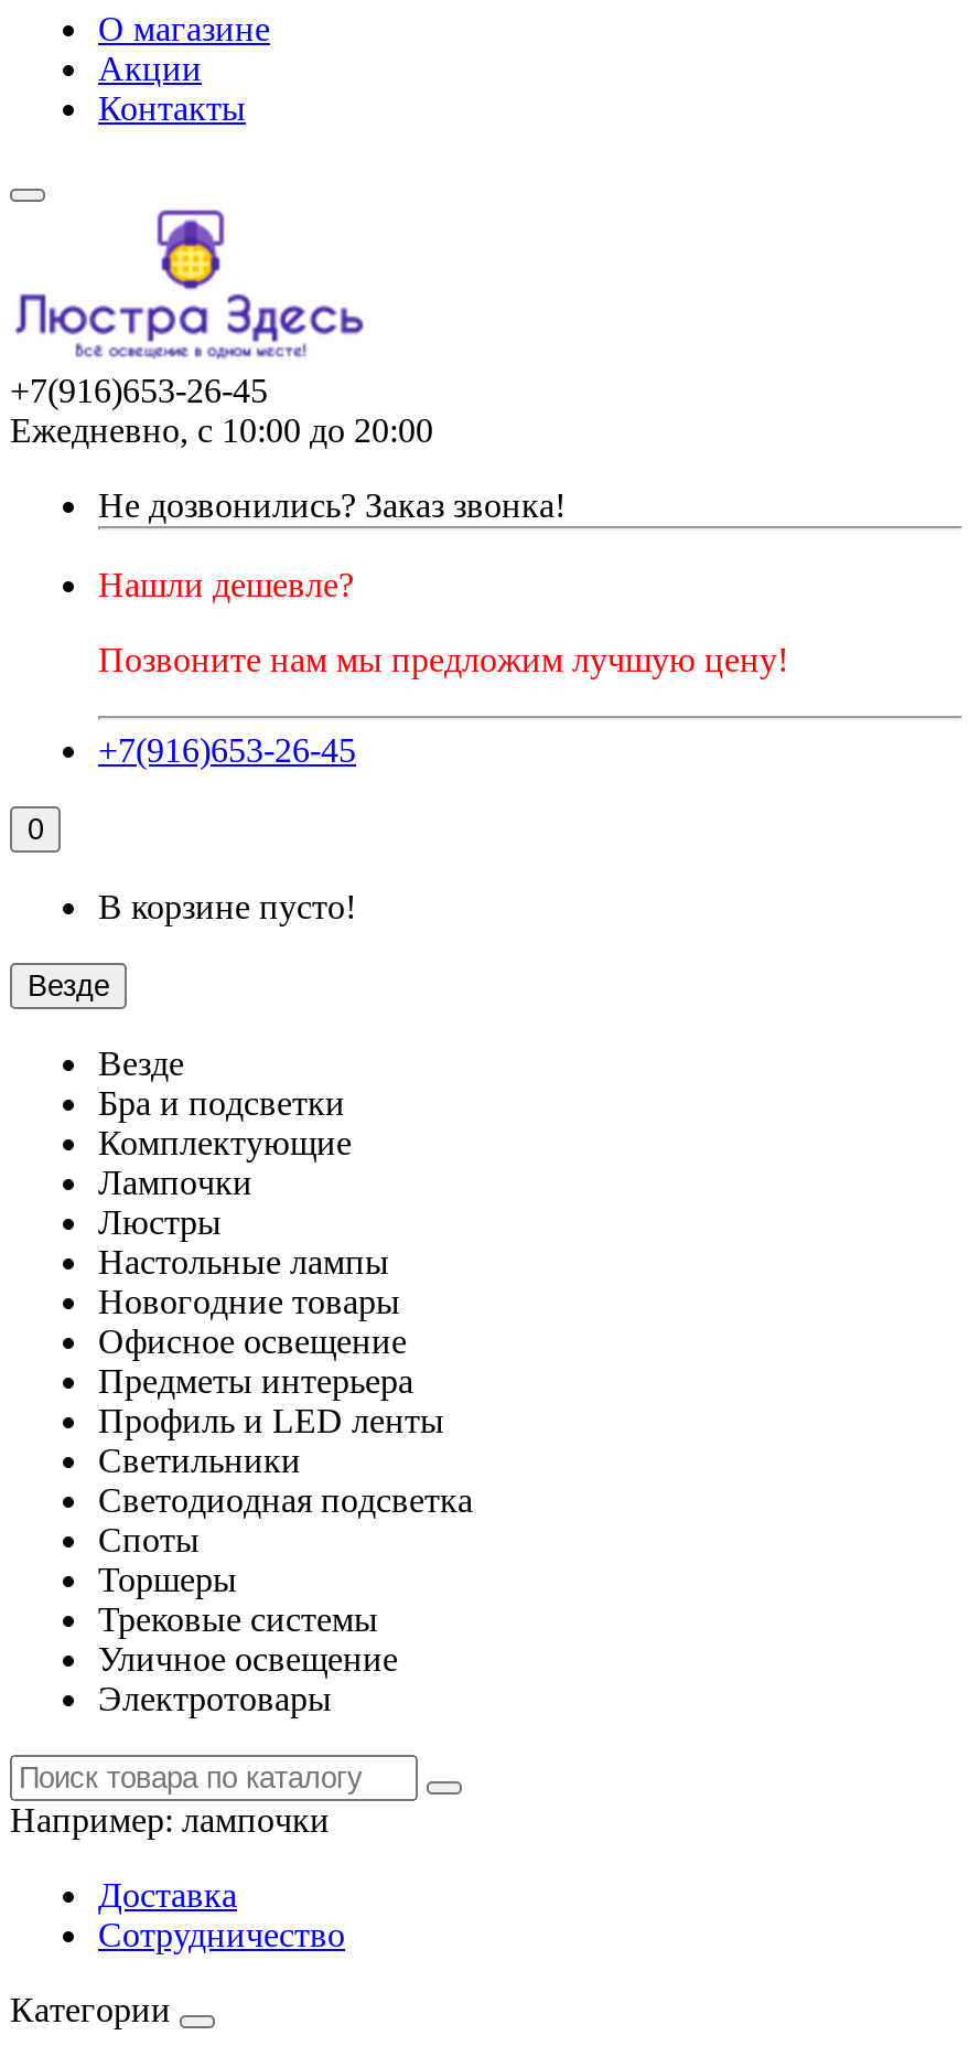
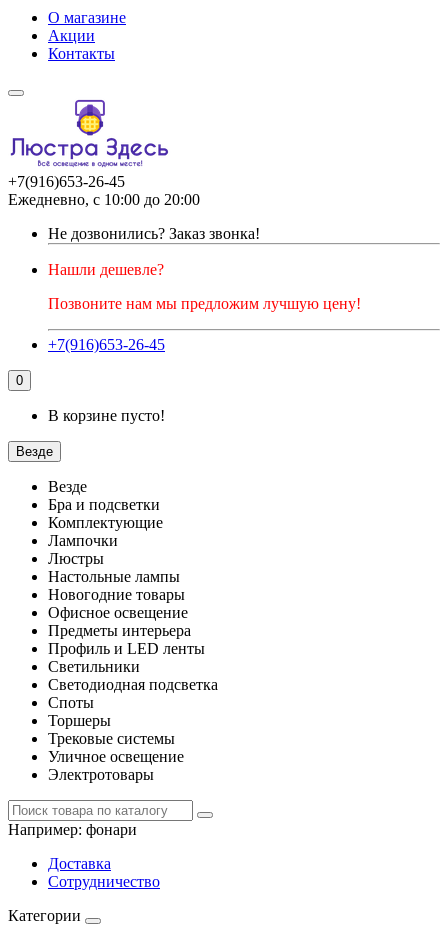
[10,1801,330,1839] Например:лампочки -> [8,821,137,838] Например:фонари

